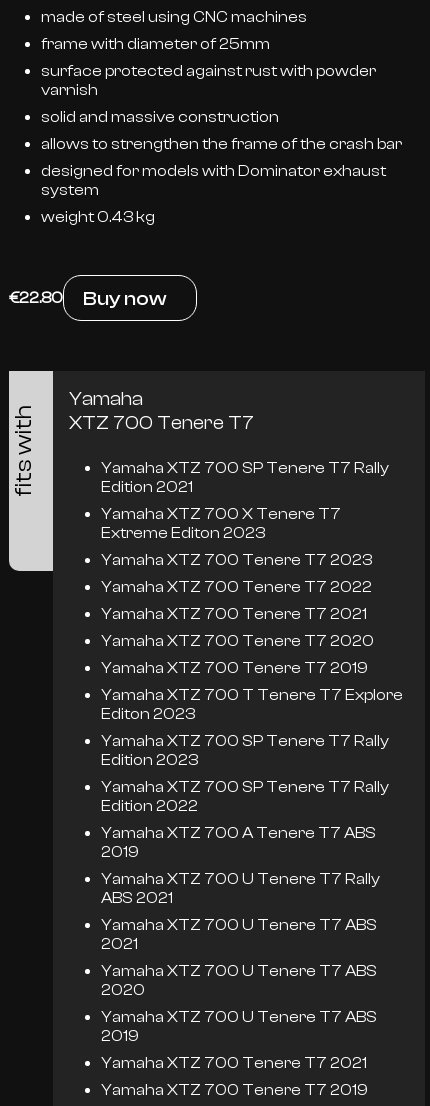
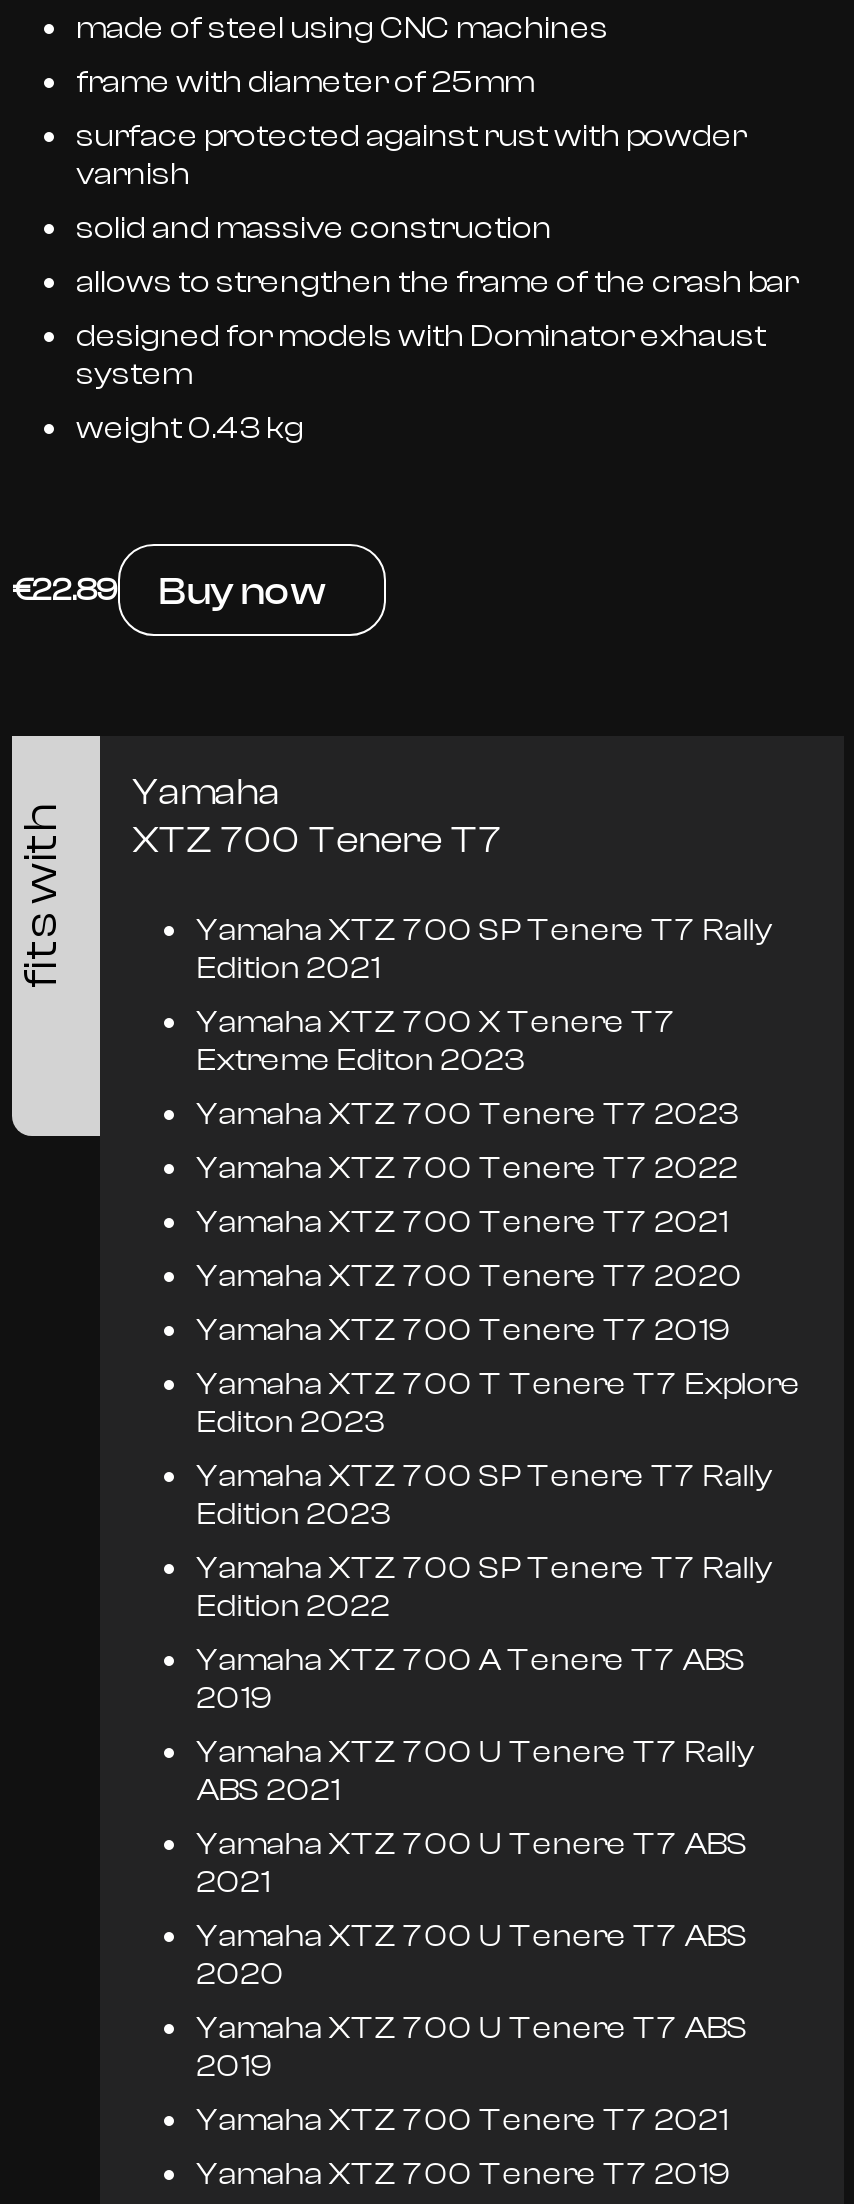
[9,287,167,310] €22.80 Buy now -> [12,567,326,613] €22.89 Buy now

